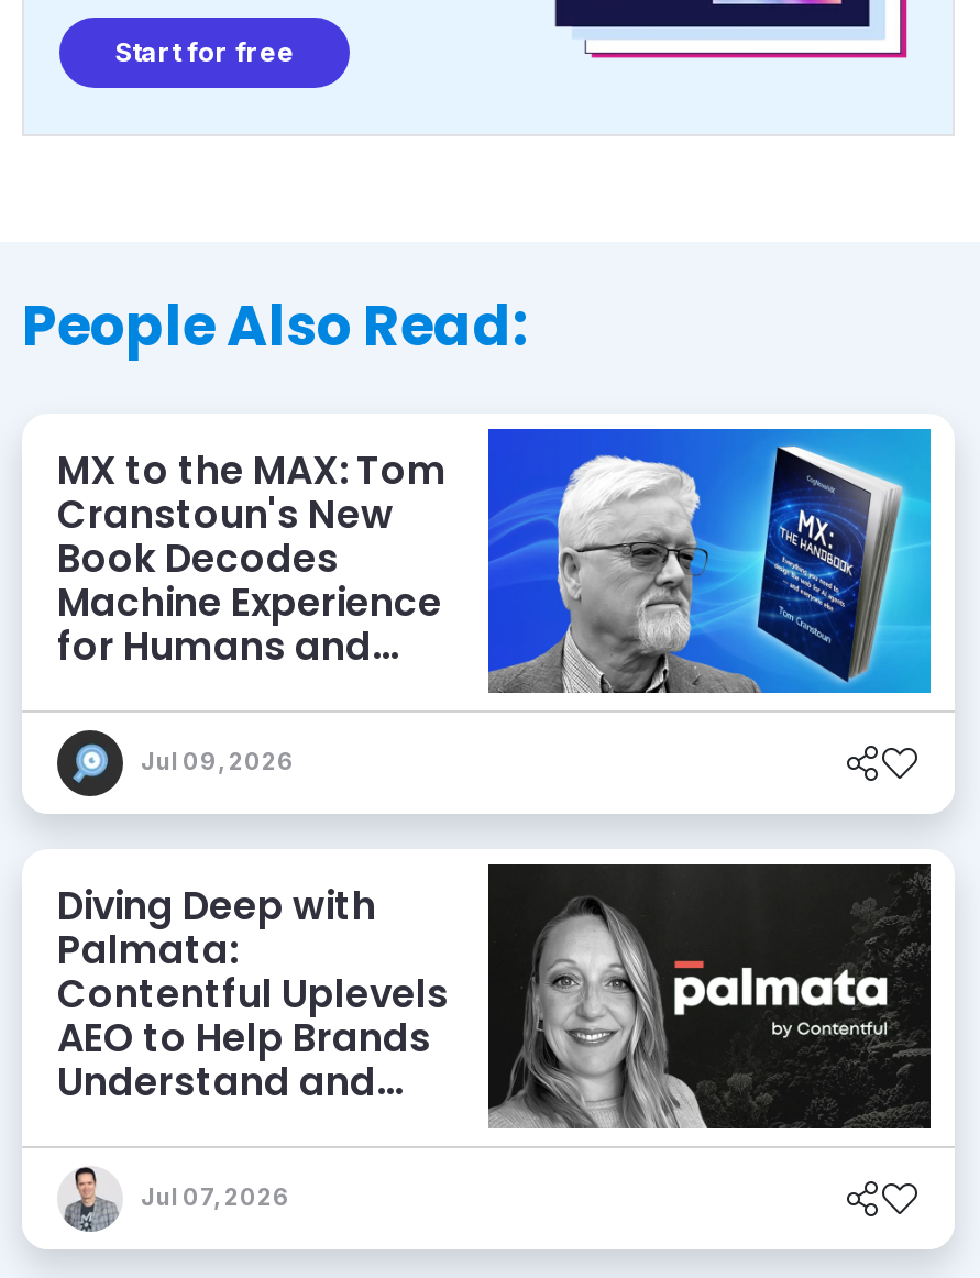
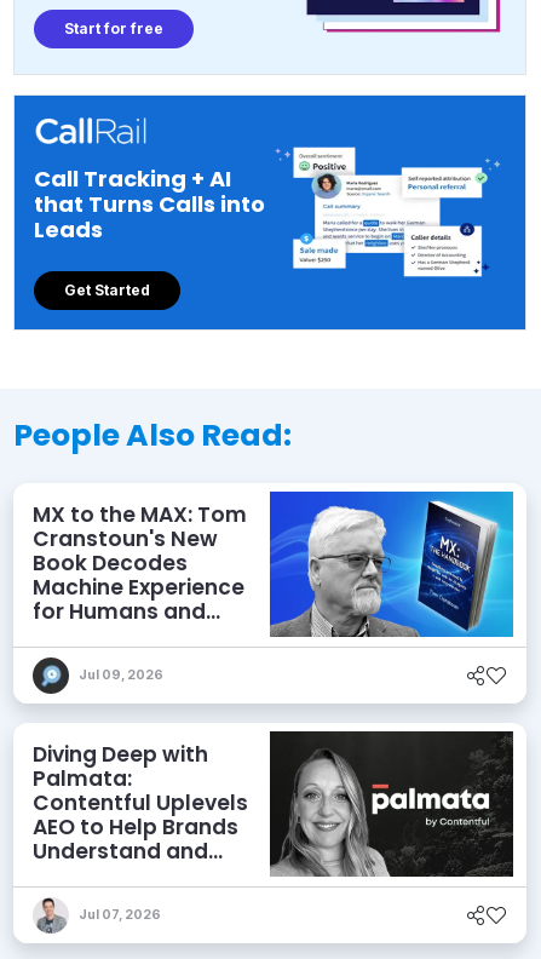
none -> [13,94,526,331] [image] | Call Tracking + AI | that Turns Calls into | Leads | Get Started

